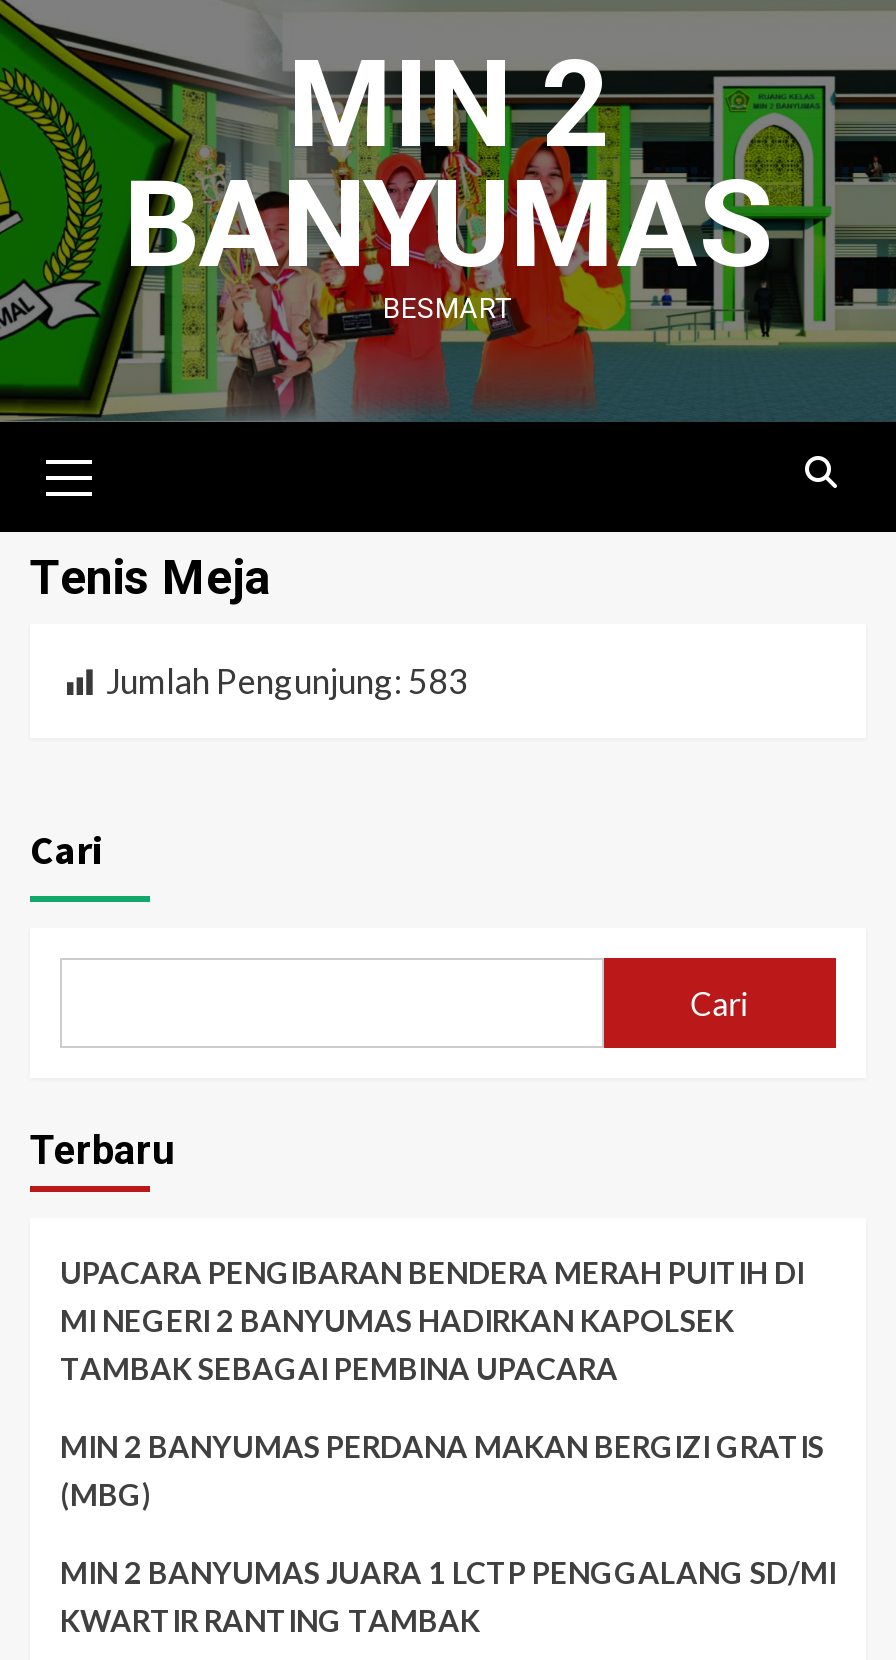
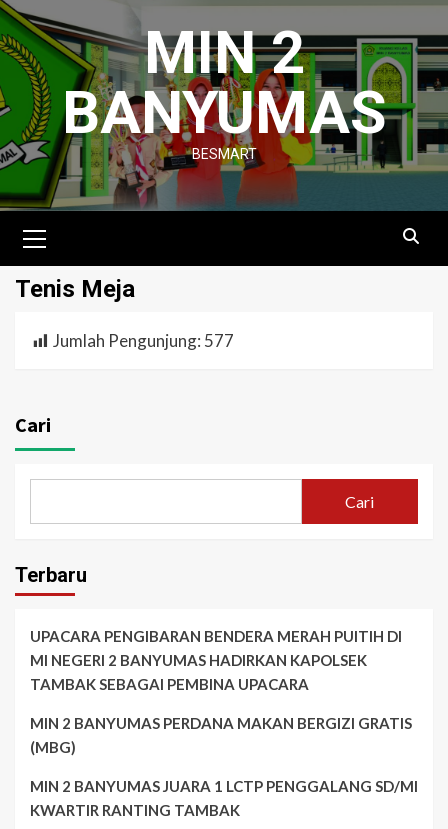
[106,660,468,702] Jumlah Pengunjung: 583 -> [53,330,234,351] Jumlah Pengunjung: 577

